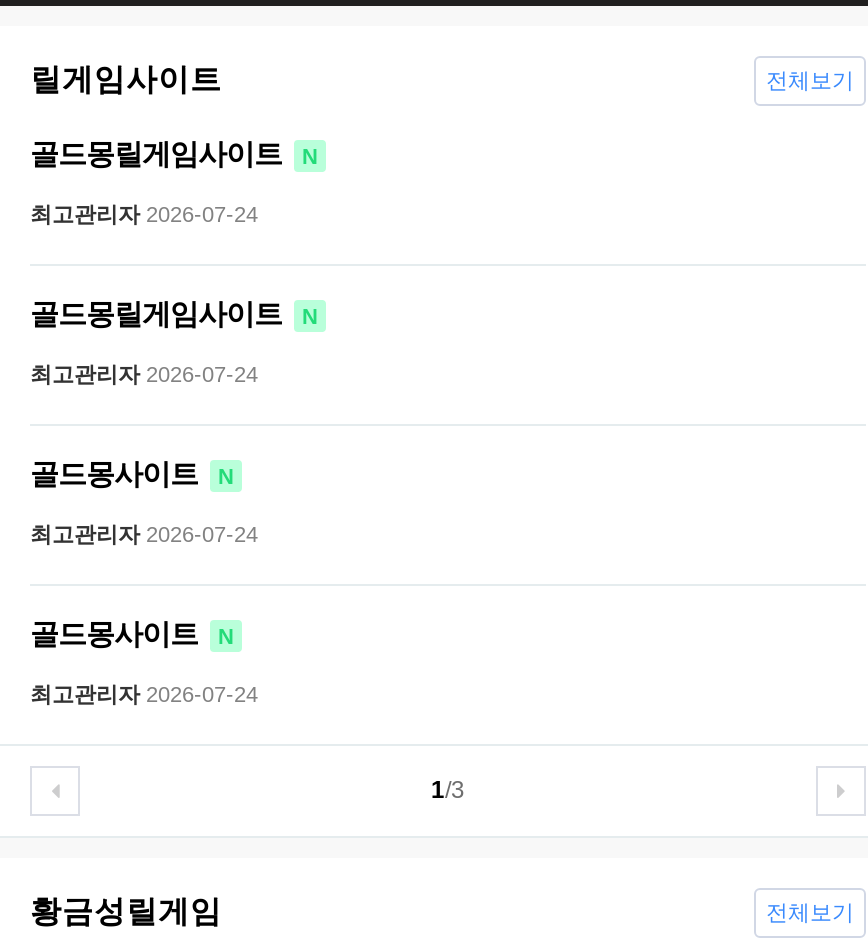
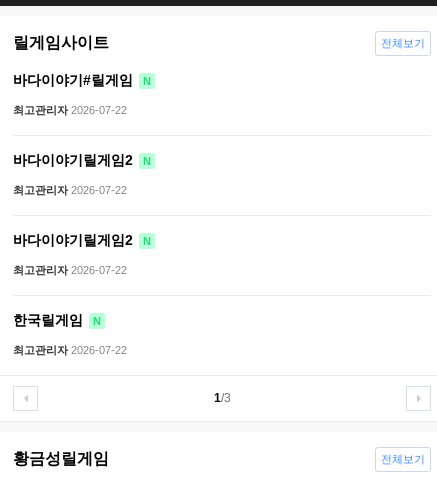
[30,138,318,170] 골드몽릴게임사이트 N -> [13,72,151,88] 바다이야기#릴게임 N
[30,202,258,226] 최고관리자 2026-07-24 -> [13,104,127,116] 최고관리자 2026-07-22
[30,298,318,330] 골드몽릴게임사이트 N -> [13,152,151,168] 바다이야기릴게임2 N
[30,362,258,386] 최고관리자 2026-07-24 -> [13,184,127,196] 최고관리자 2026-07-22
[30,458,234,490] 골드몽사이트 N -> [13,232,151,248] 바다이야기릴게임2 N
[30,522,258,546] 최고관리자 2026-07-24 -> [13,264,127,276] 최고관리자 2026-07-22
[30,618,234,650] 골드몽사이트 N -> [13,312,101,328] 한국릴게임 N
[30,682,258,706] 최고관리자 2026-07-24 -> [13,344,127,356] 최고관리자 2026-07-22

